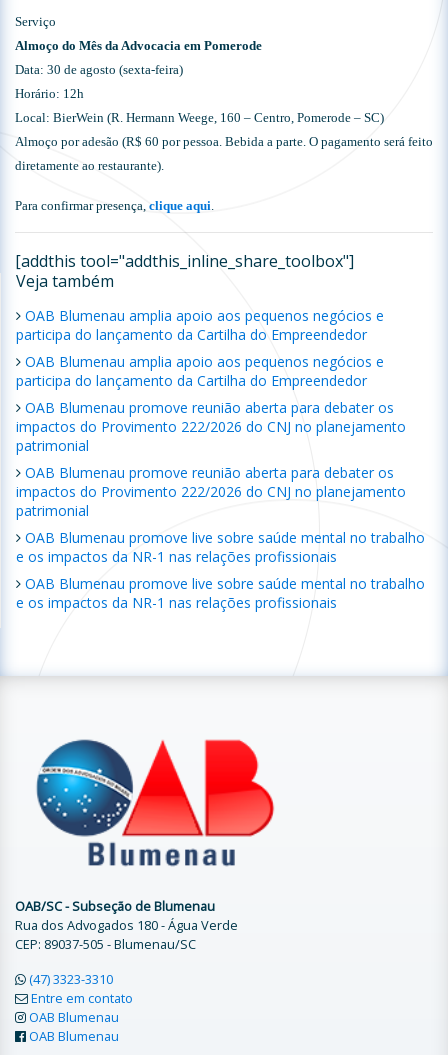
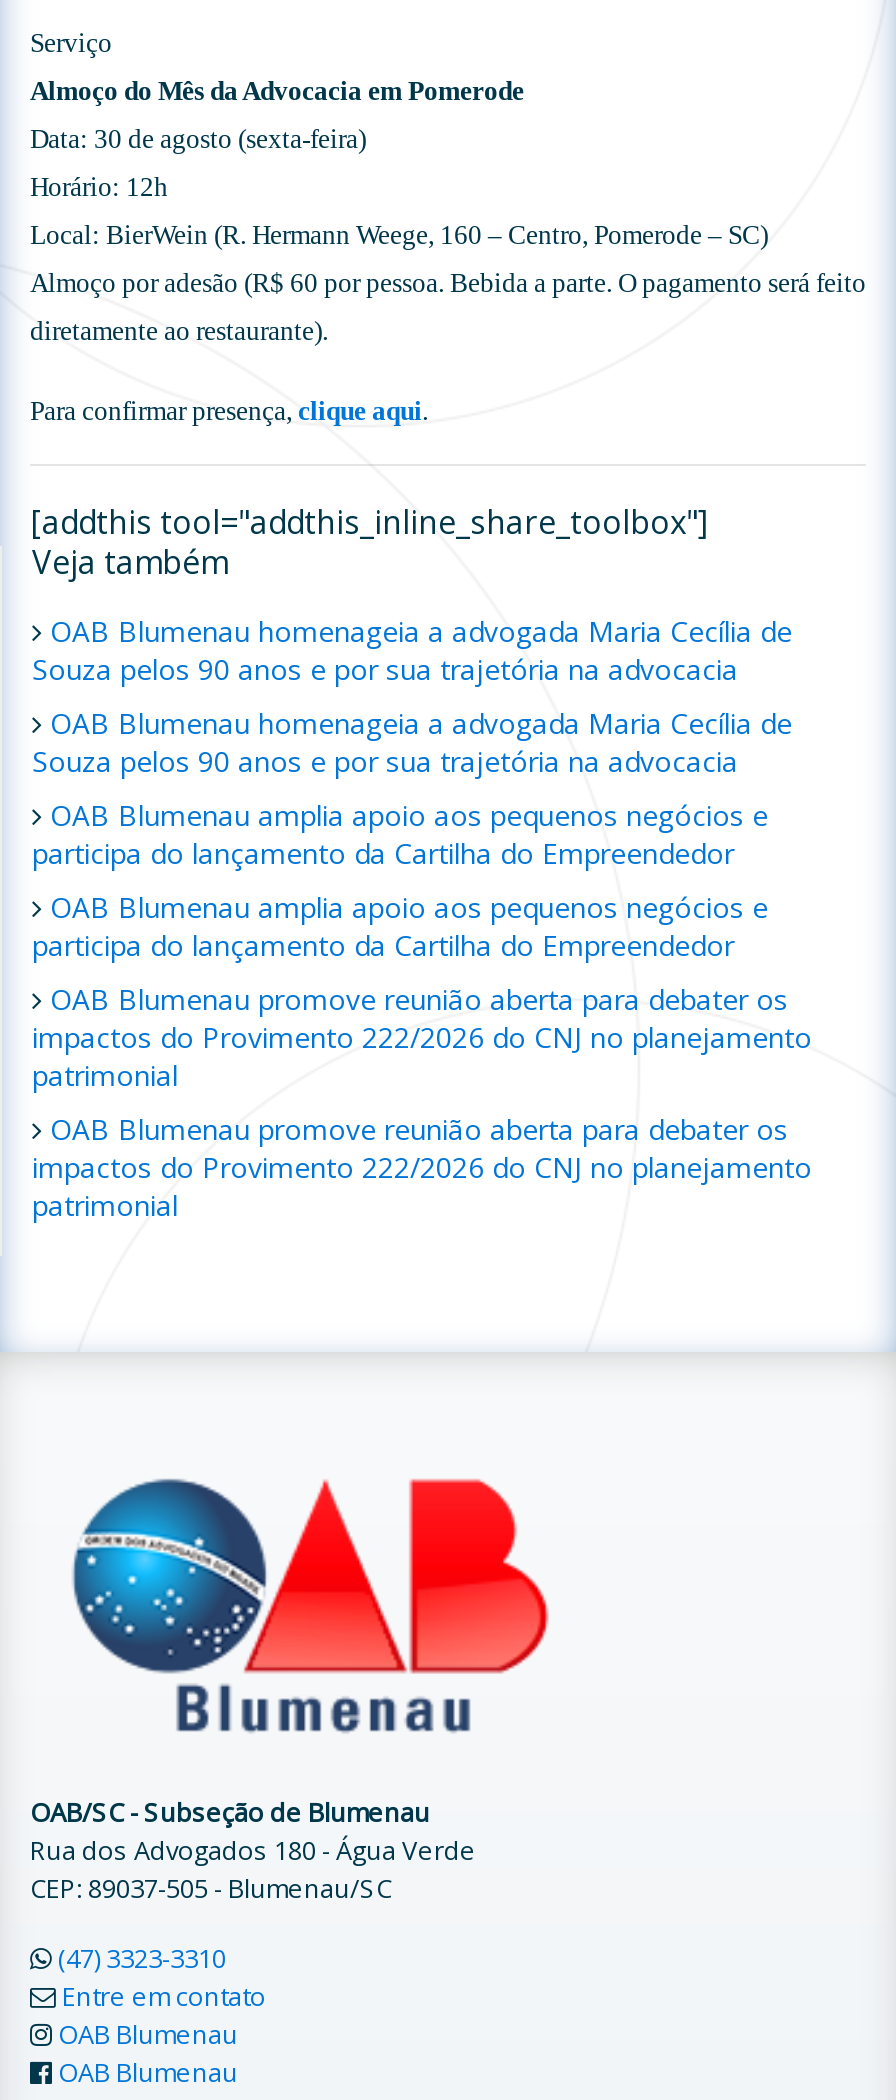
none -> [32,613,792,781] OAB Blumenau homenageia a advogada Maria Cecília de | Souza pelos 90 anos e por sua trajetória na advocacia | OAB Blumenau homenageia a advogada Maria Cecília de | Souza pelos 90 anos e por sua trajetória na advocacia
moved [16,306,406,520] -> [32,797,812,1225]: OAB Blumenau amplia apoio aos pequenos negócios e | participa do lançamento da Cartilha do Empreendedor | OAB Blumenau amplia apoio aos pequenos negócios e | ... | impactos do Provimento 222/2026 do CNJ no planejamento | patrimonial
[16,528,425,612] OAB Blumenau promove live sobre saúde mental no trabalho | e os impactos da NR-1 nas relações profissionais | OAB Blumenau promove live sobre saúde mental no trabalho | e os impactos da NR-1 nas relações profissionais -> none

